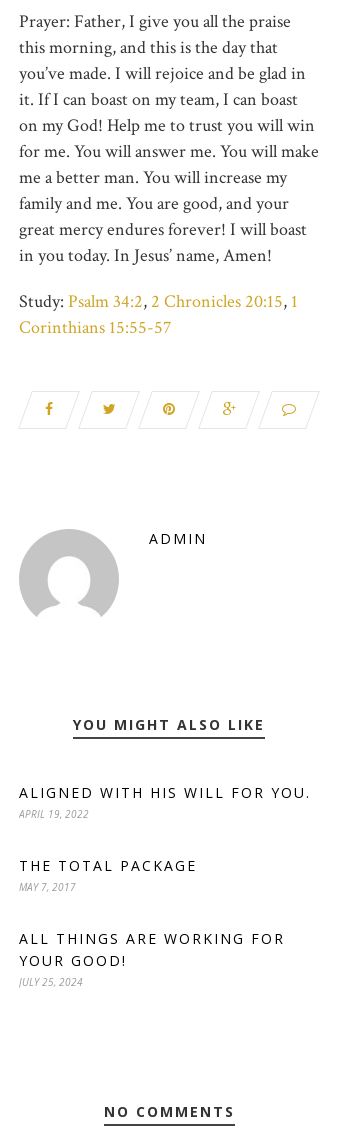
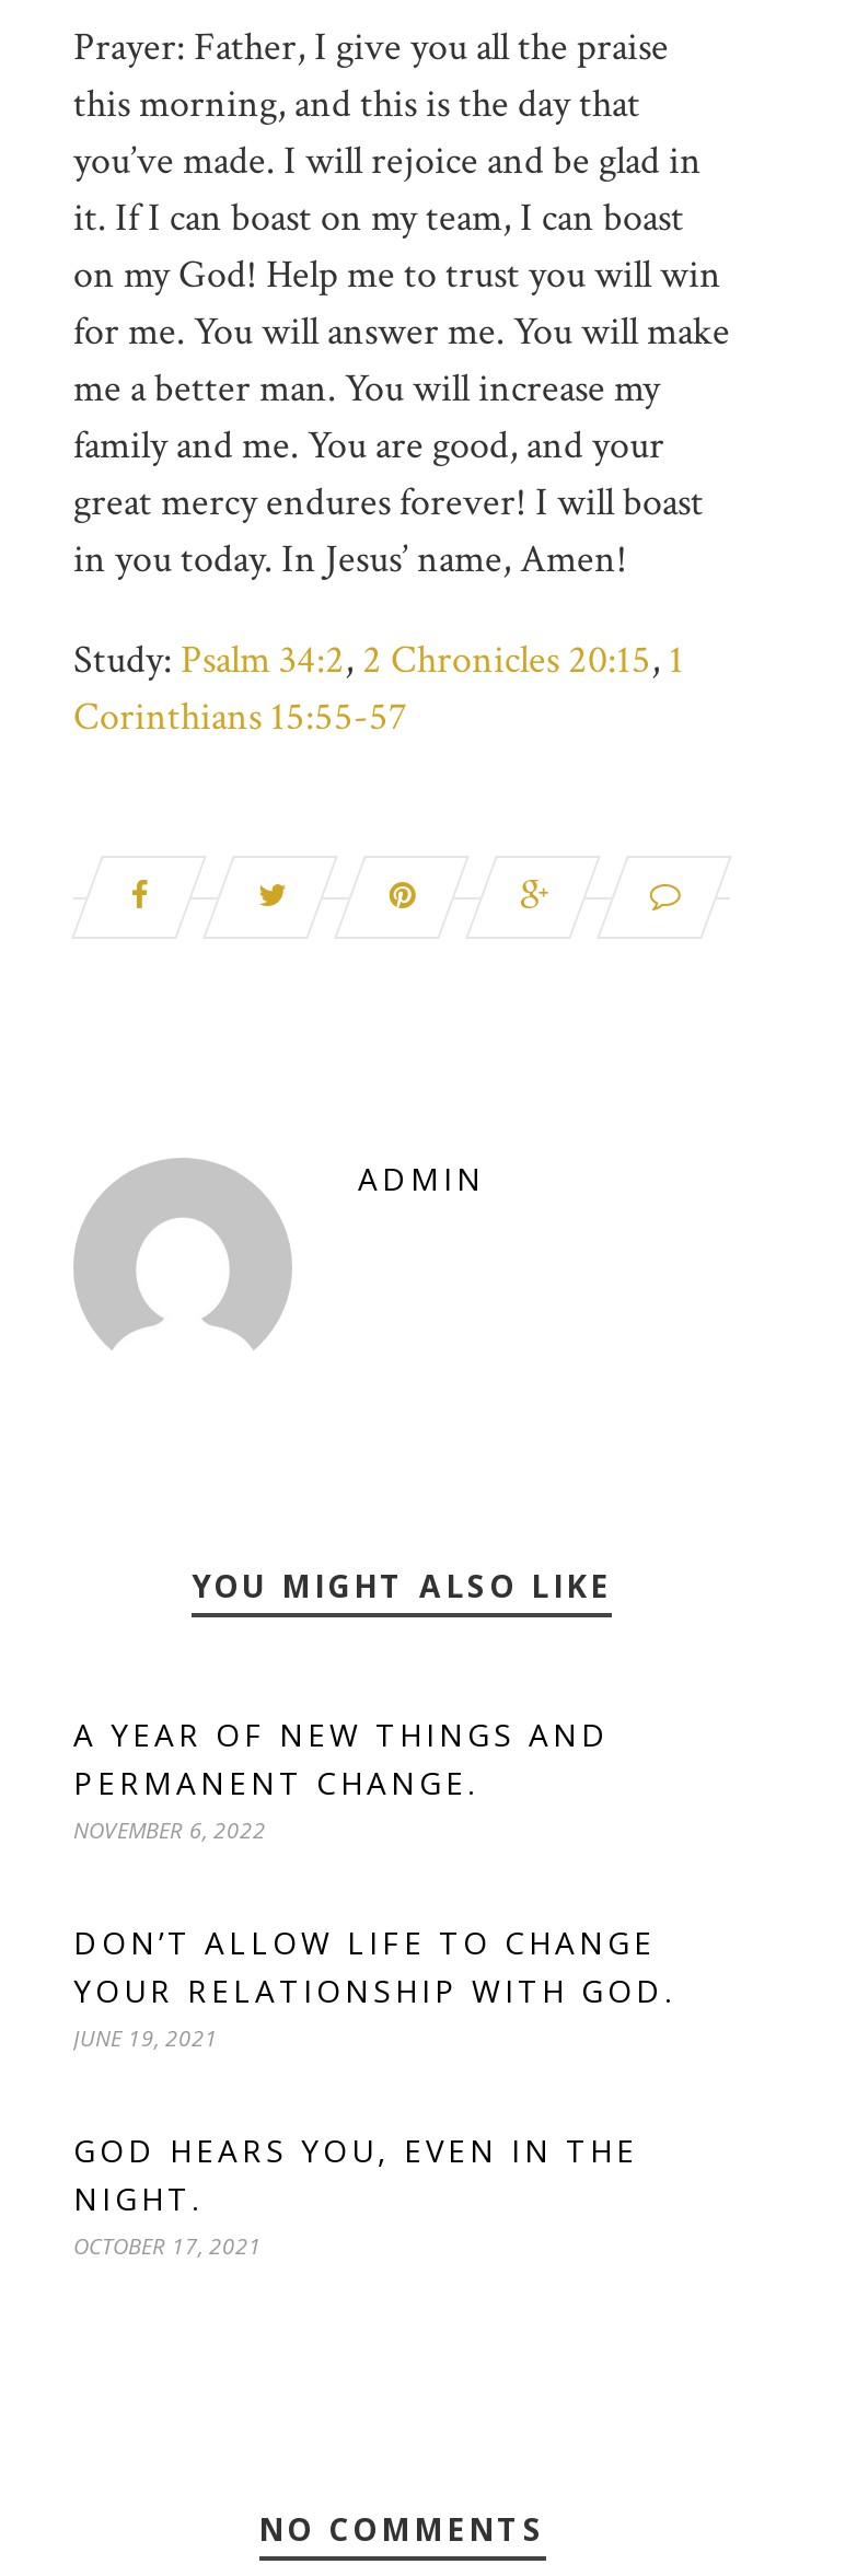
[19,783,311,821] ALIGNED WITH HIS WILL FOR YOU. | APRIL 19, 2022 -> [73,1714,610,1845] A YEAR OF NEW THINGS AND | PERMANENT CHANGE. | NOVEMBER 6, 2022
[19,856,197,894] THE TOTAL PACKAGE | MAY 7, 2017 -> [73,1922,675,2053] DON’T ALLOW LIFE TO CHANGE | YOUR RELATIONSHIP WITH GOD. | JUNE 19, 2021
[19,929,285,989] ALL THINGS ARE WORKING FOR | YOUR GOOD! | JULY 25, 2024 -> [73,2130,638,2261] GOD HEARS YOU, EVEN IN THE | NIGHT. | OCTOBER 17, 2021

